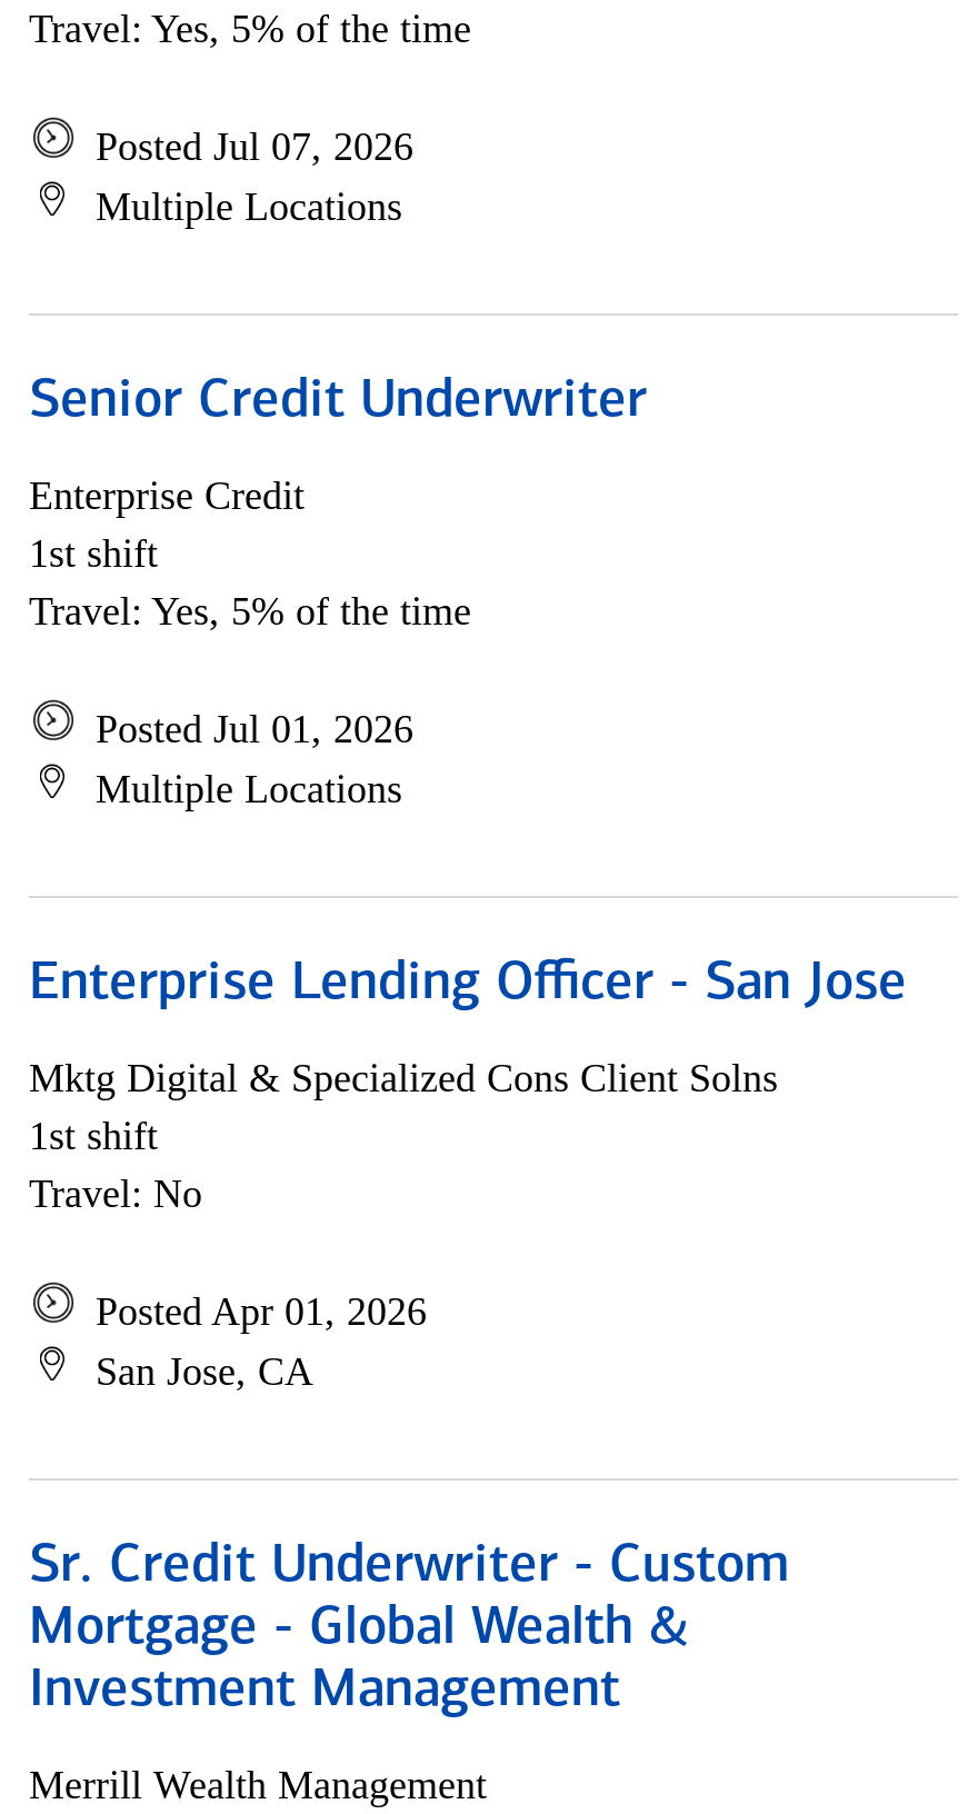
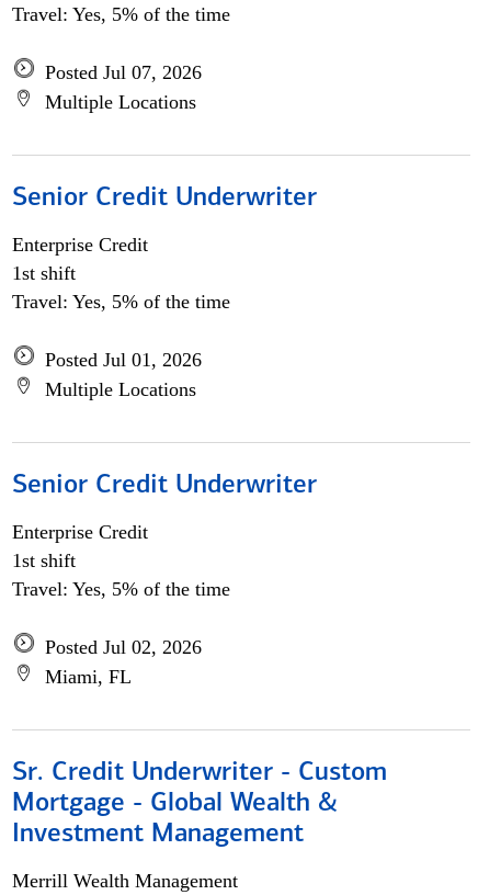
[29,958,907,1011] Enterprise Lending Officer - San Jose -> [12,473,317,499] Senior Credit Underwriter
[29,1056,778,1100] Mktg Digital & Specialized Cons Client Solns -> [12,521,148,543] Enterprise Credit
[29,1172,202,1216] Travel: No -> [12,578,230,600] Travel: Yes, 5% of the time
[96,1289,427,1394] Posted Apr 01, 2026 | San Jose, CA -> [45,636,202,688] Posted Jul 02, 2026 | Miami, FL

